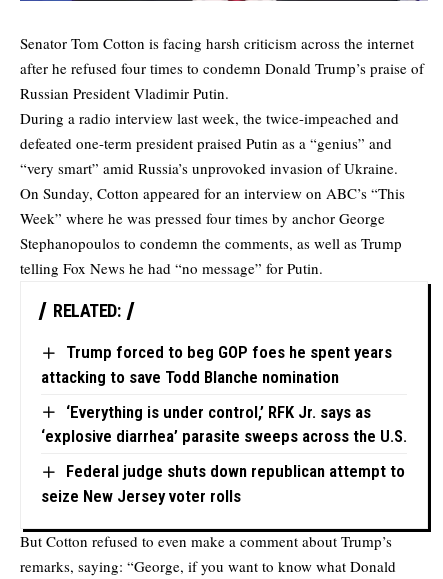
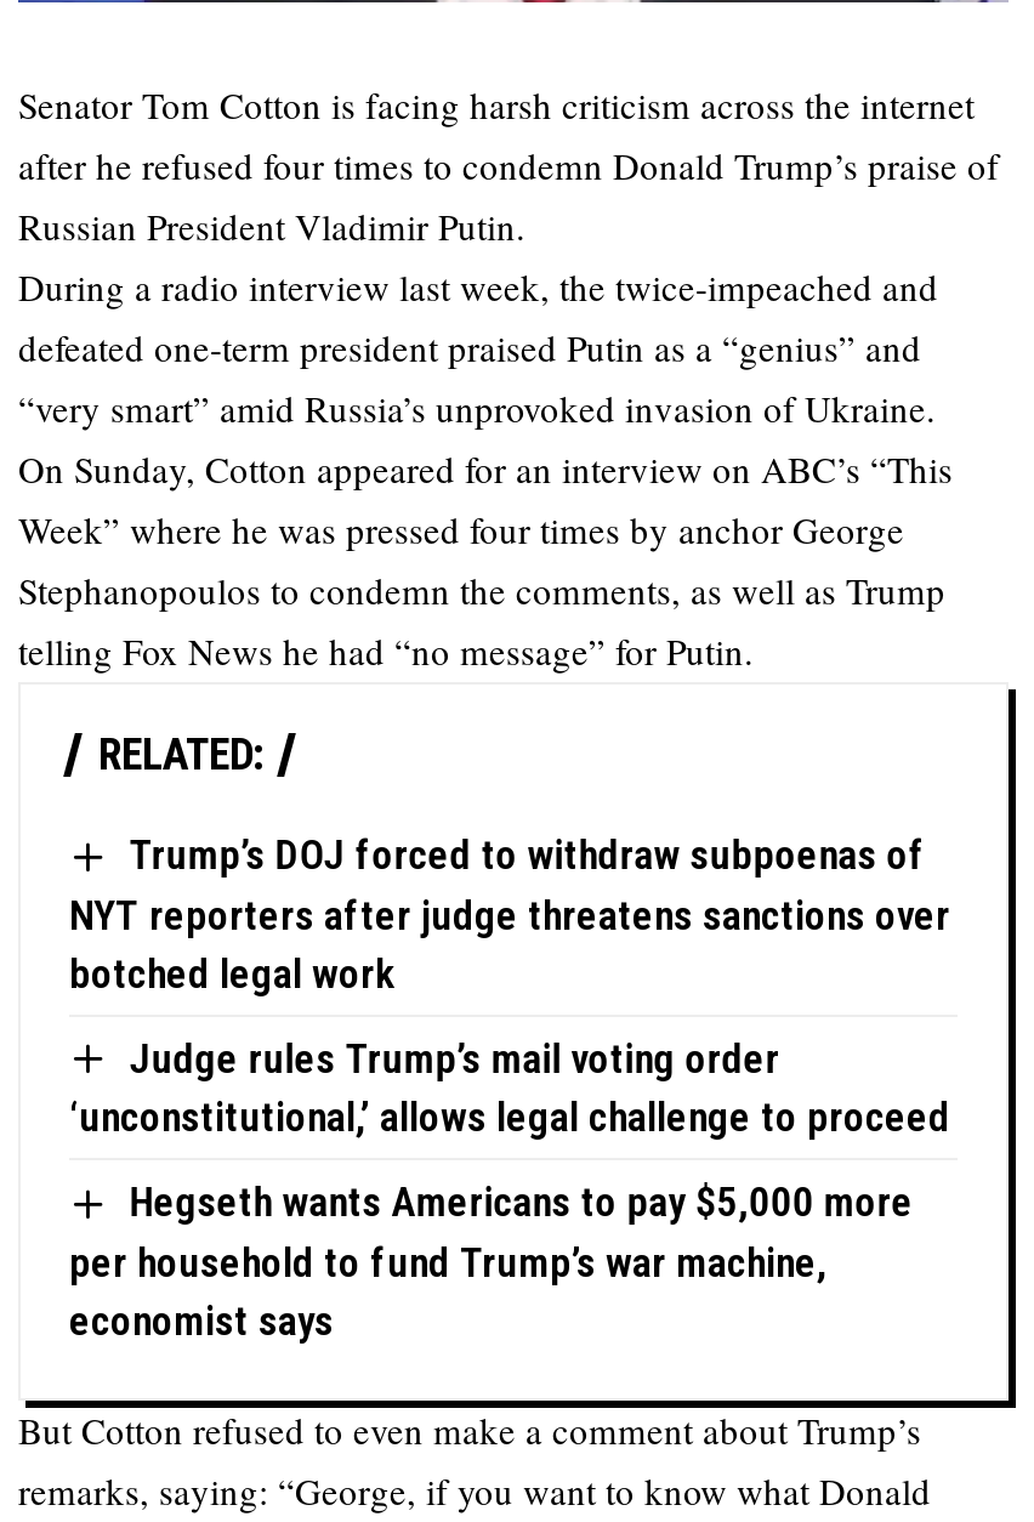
[41,342,392,387] Trump forced to beg GOP foes he spent years | attacking to save Todd Blanche nomination -> [69,831,950,997] Trump’s DOJ forced to withdraw subpoenas of | NYT reporters after judge threatens sanctions over | botched legal work
[41,402,407,446] ‘Everything is under control,’ RFK Jr. says as | ‘explosive diarrhea’ parasite sweeps across the U.S. -> [69,1034,950,1142] Judge rules Trump’s mail voting order | ‘unconstitutional,’ allows legal challenge to proceed
[41,461,405,506] Federal judge shuts down republican attempt to | seize New Jersey voter rolls -> [69,1178,913,1344] Hegseth wants Americans to pay $5,000 more | per household to fund Trump’s war machine, | economist says

